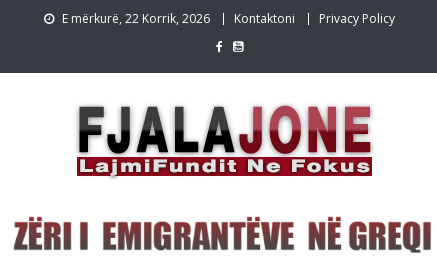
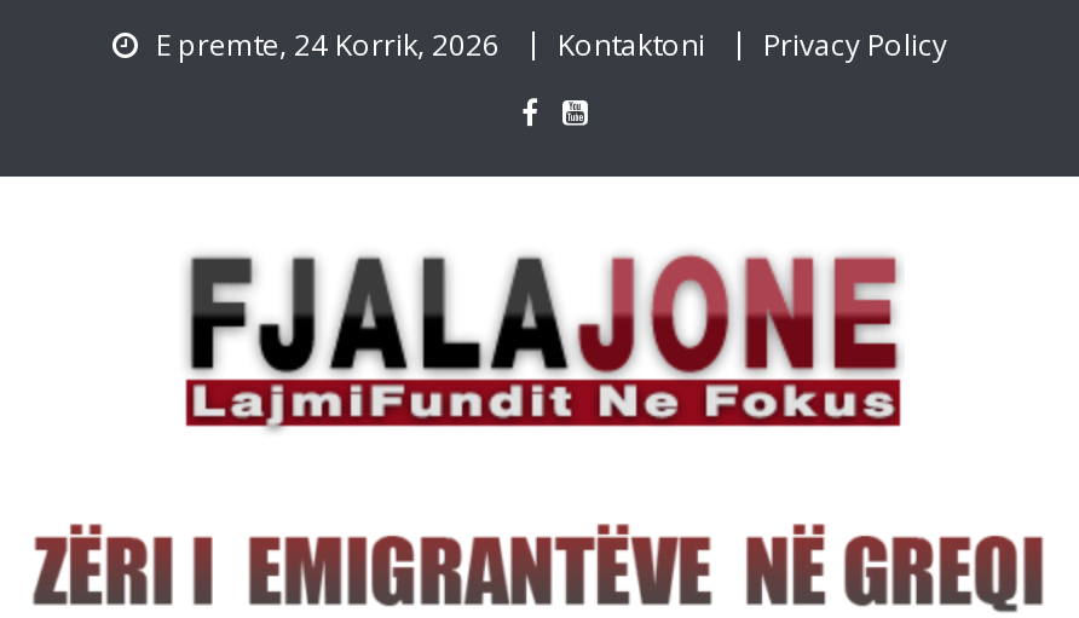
[61,10,209,27] E mërkurë, 22 Korrik, 2026 -> [156,24,500,65] E premte, 24 Korrik, 2026

